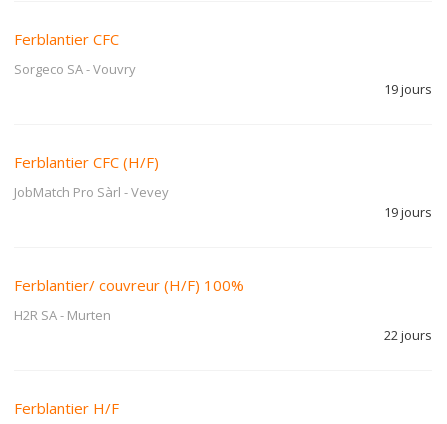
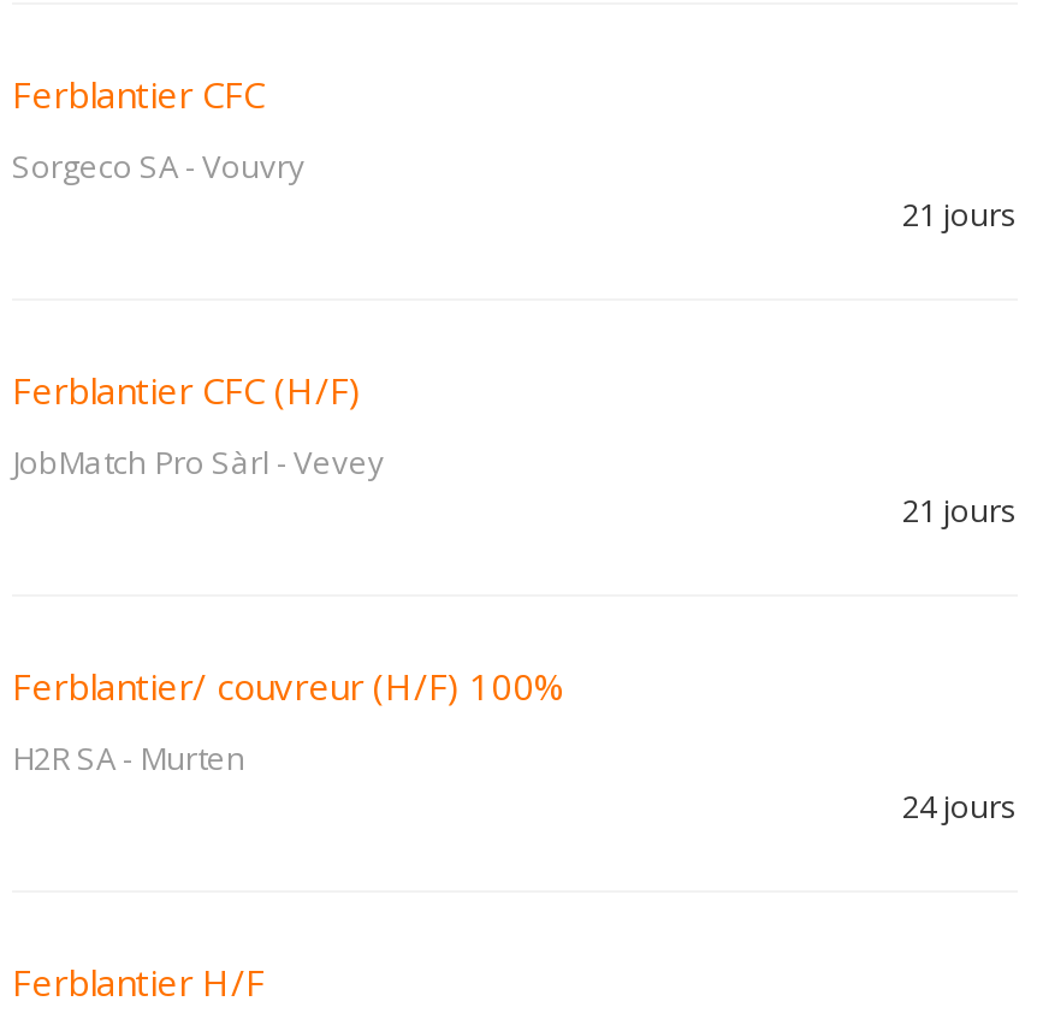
[384,80,432,98] 19 jours -> [902,192,1018,236] 21 jours
[384,203,432,221] 19 jours -> [902,488,1018,532] 21 jours
[384,326,432,344] 22 jours -> [902,784,1018,828] 24 jours

